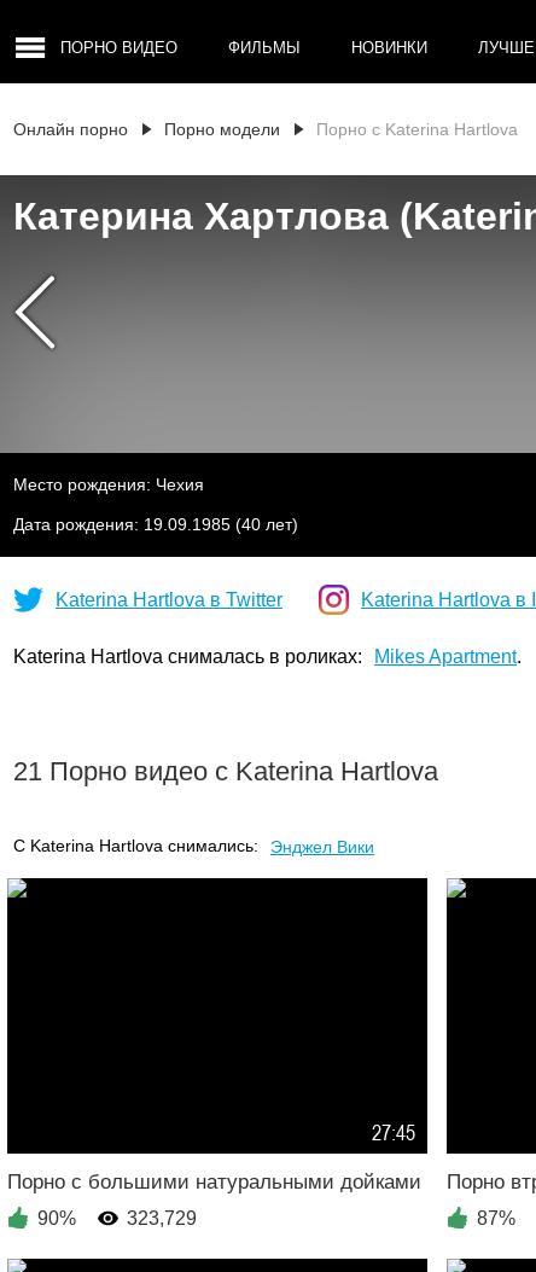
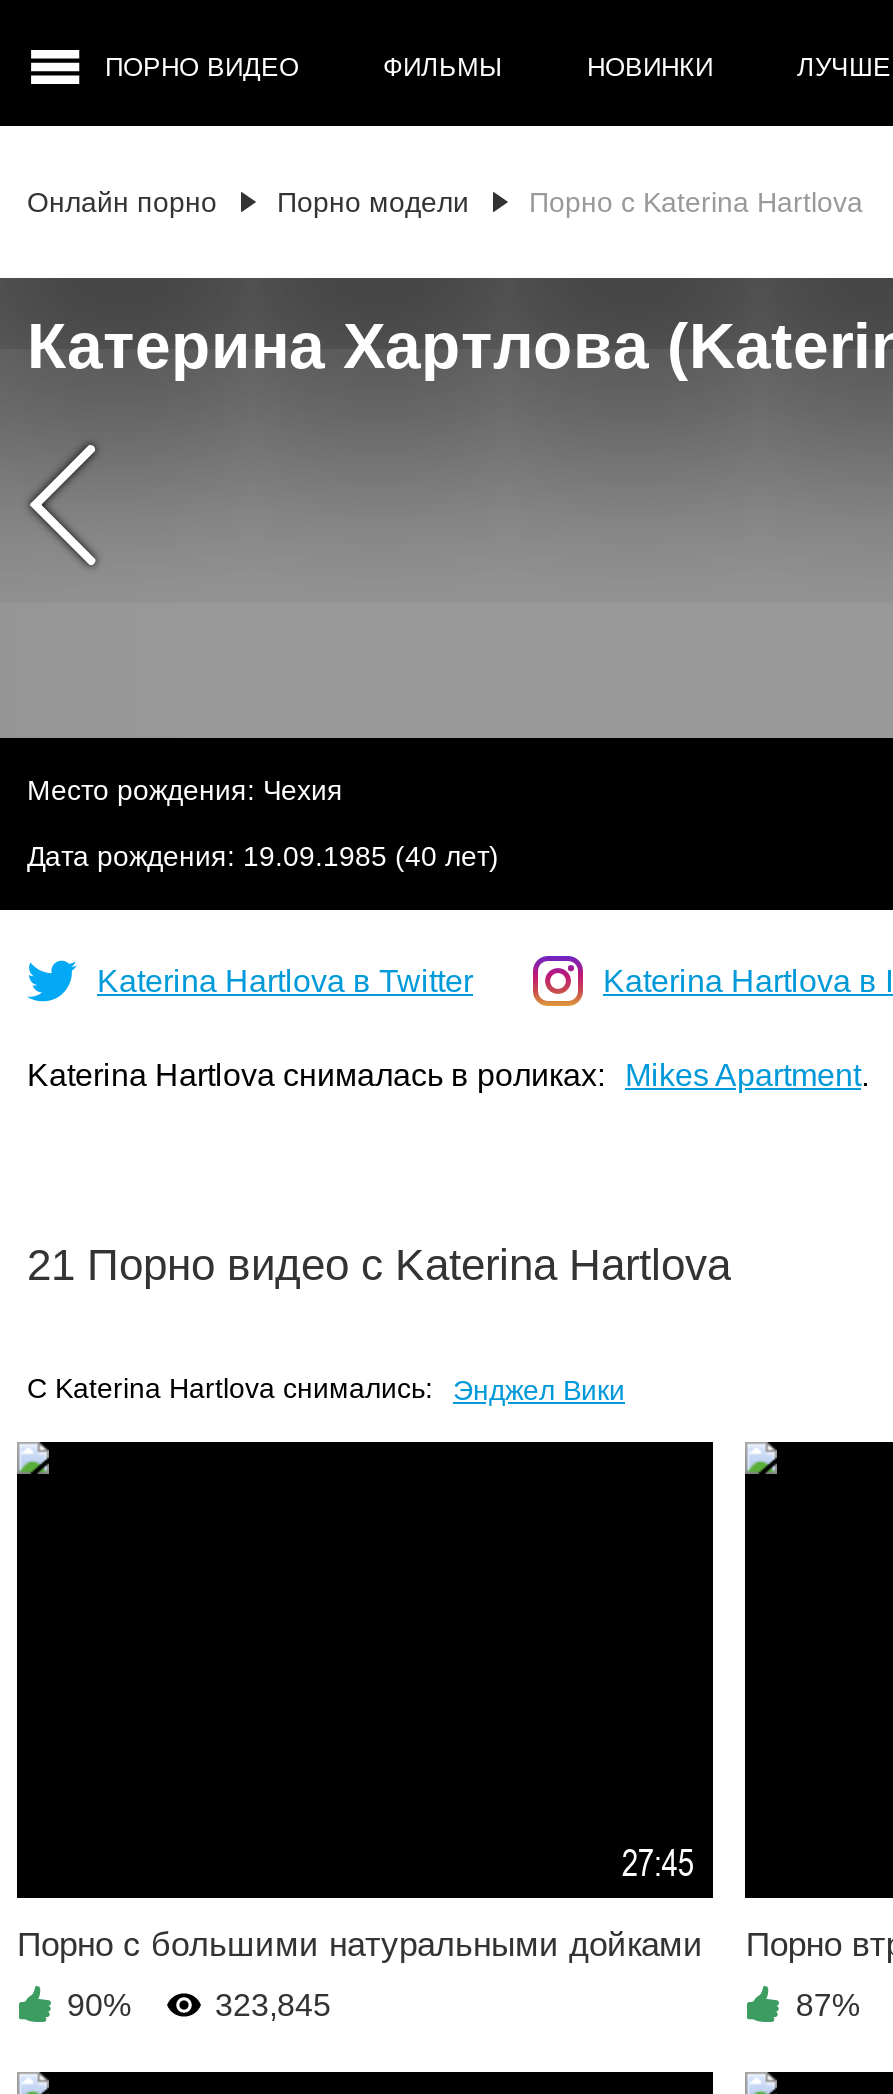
[127,1207,197,1228] 323,729 -> [215,1987,331,2021] 323,845

